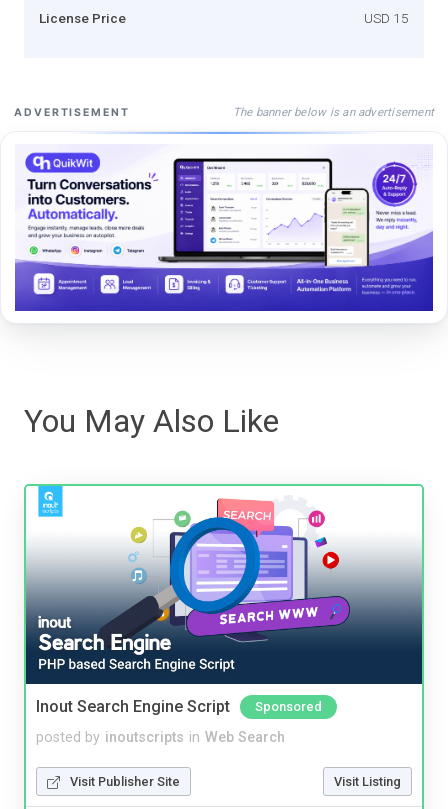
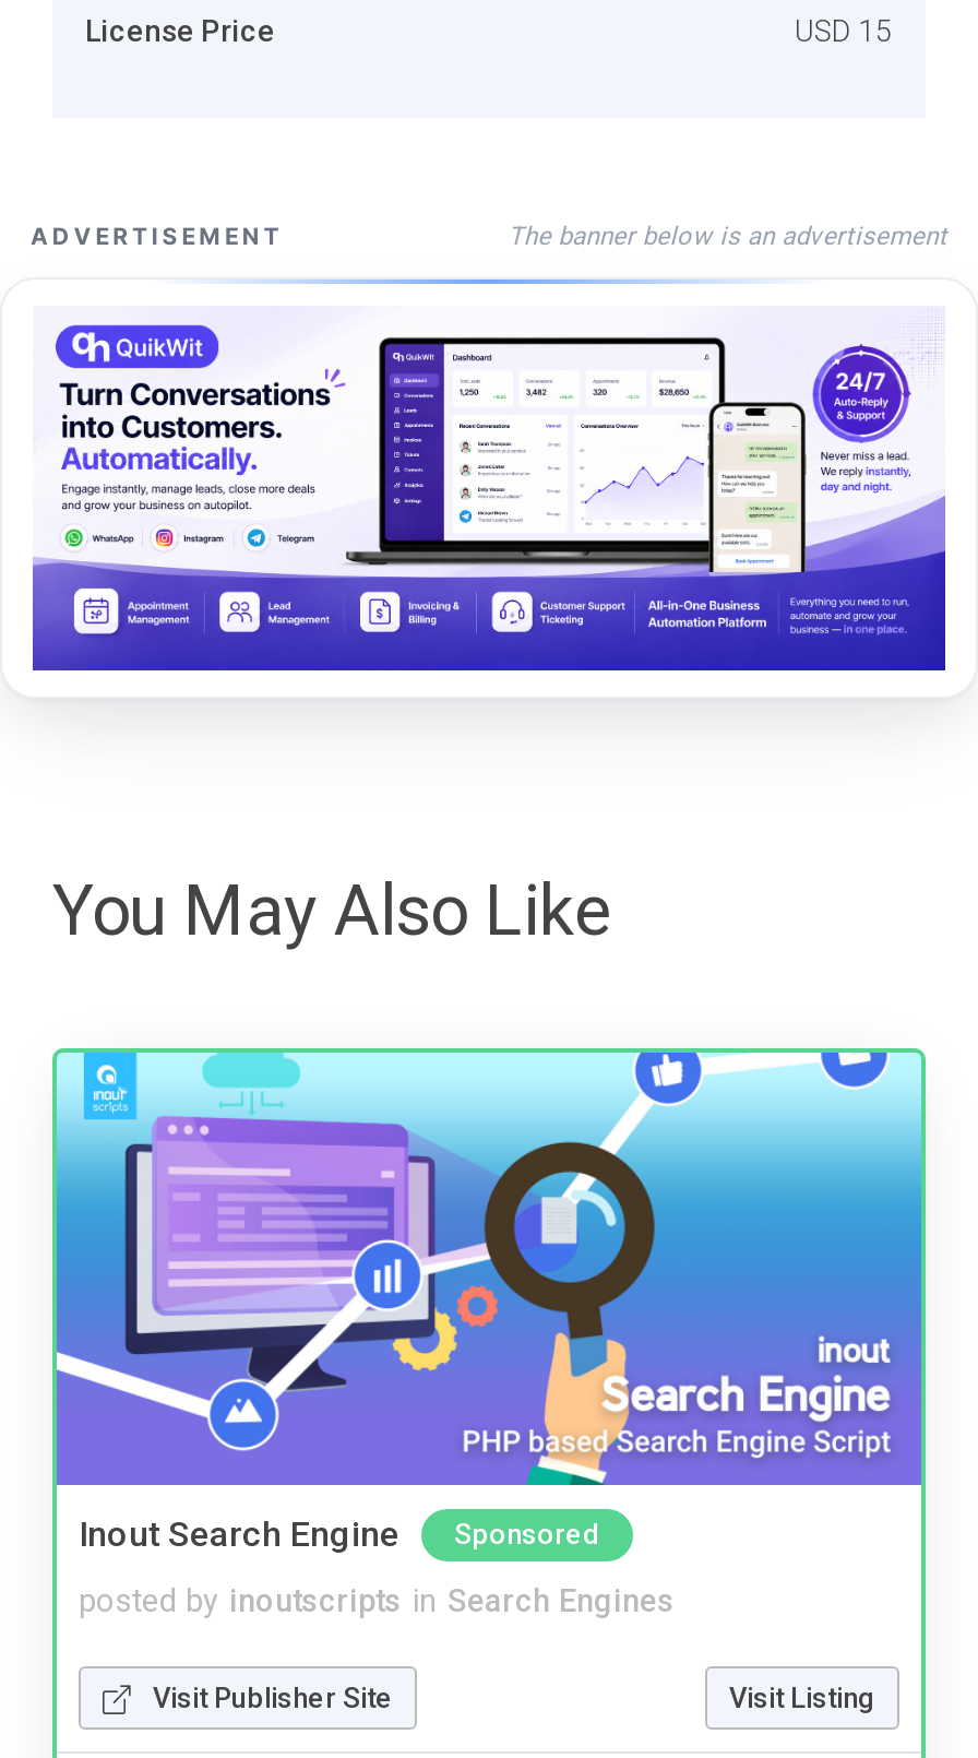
[25,486,423,716] [image] | Inout Search Engine Script -> [55,1050,923,1554] [image] | Inout Search Engine
[36,729,285,746] posted by inoutscripts in Web Search -> [79,1583,675,1620] posted by inoutscripts in Search Engines

